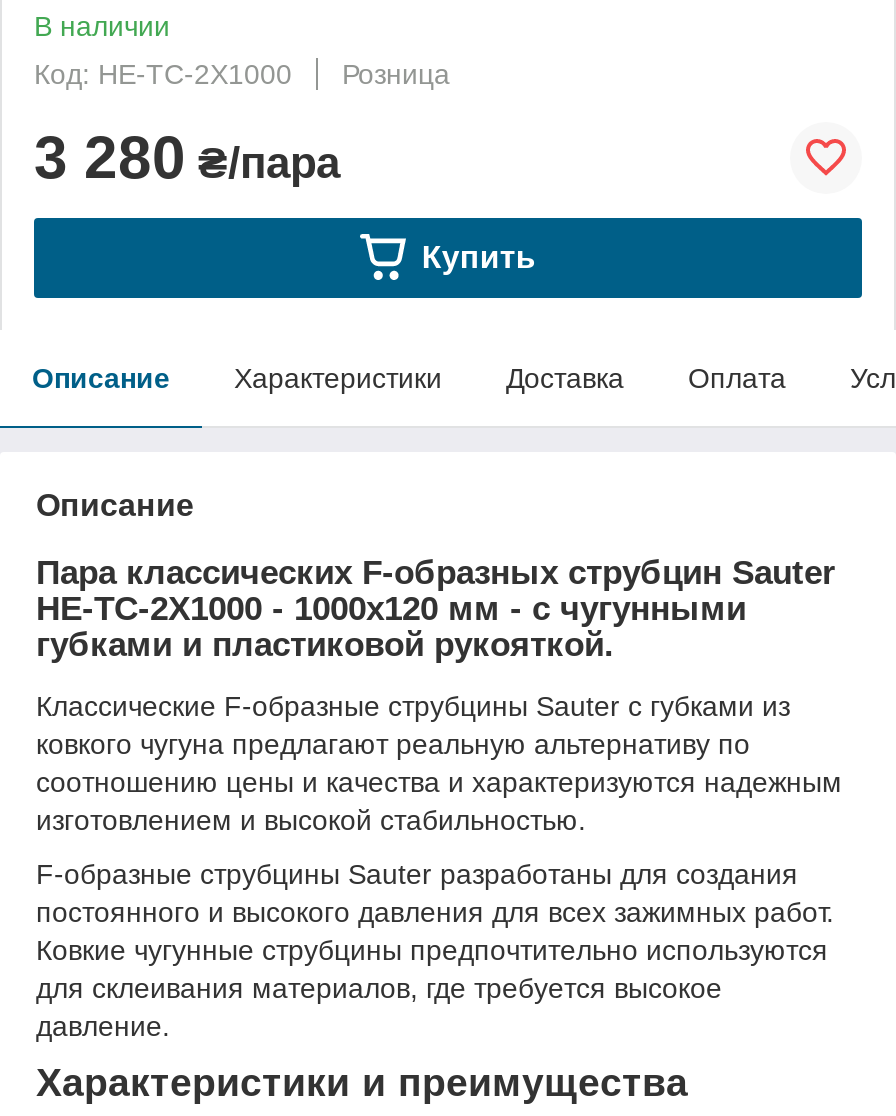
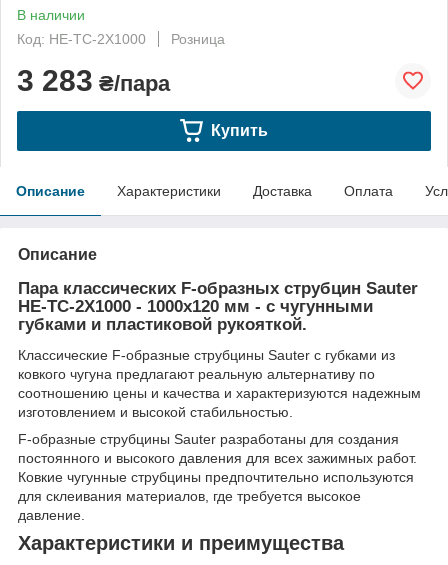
[34,124,340,190] 3 280 ₴/пара -> [17,64,170,97] 3 283 ₴/пара

